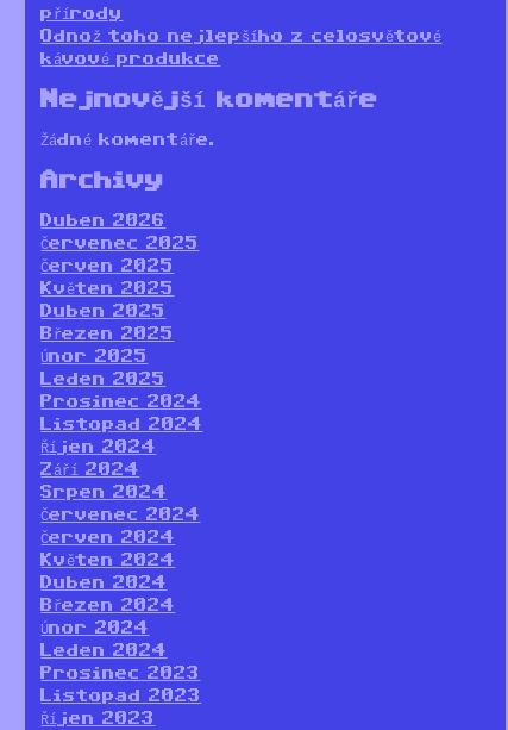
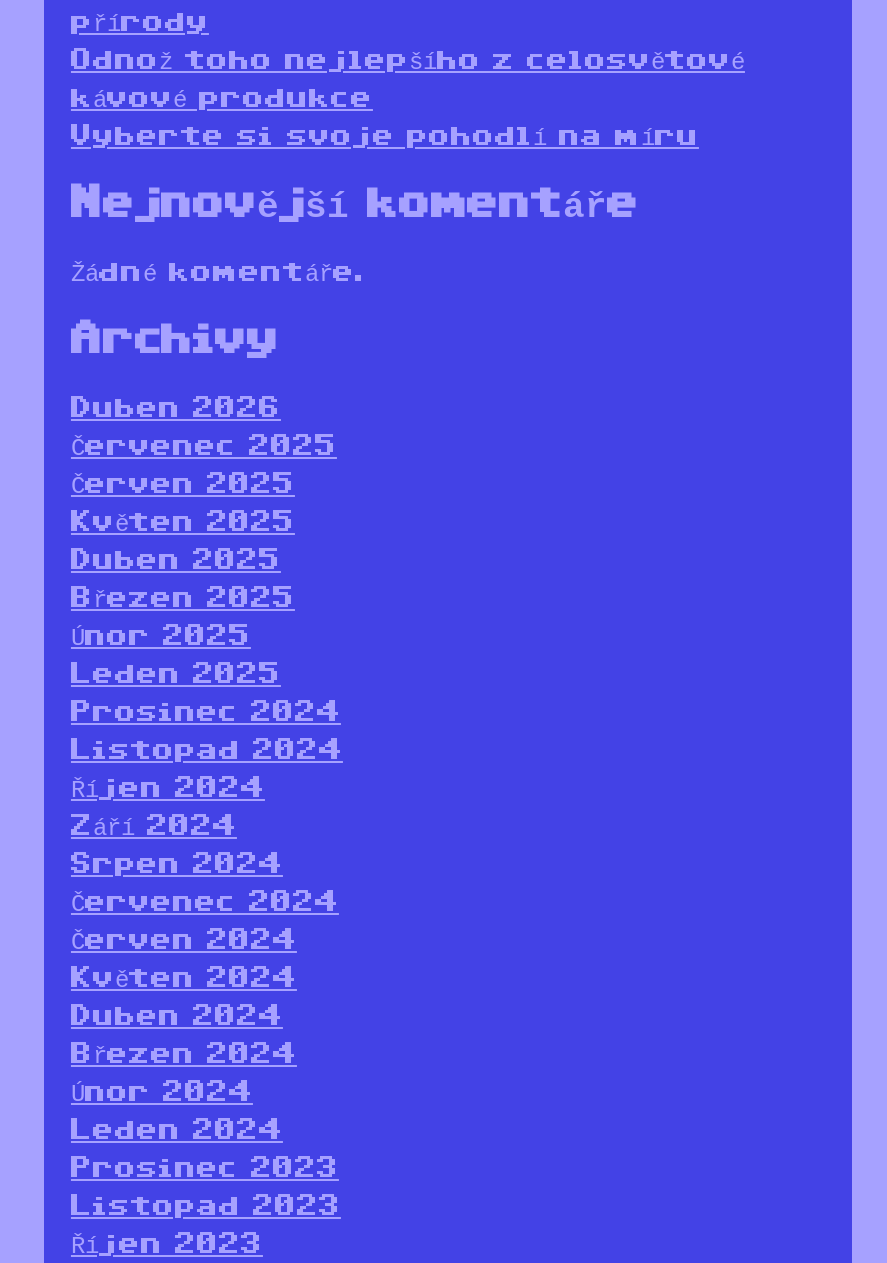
none -> [71,123,699,149] Vyberte si svoje pohodlí na míru

